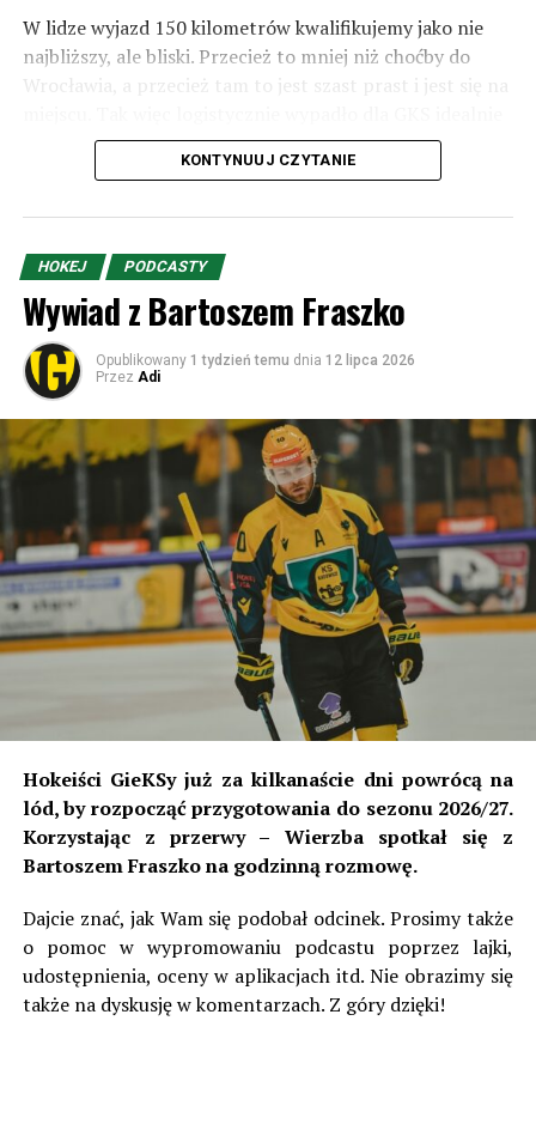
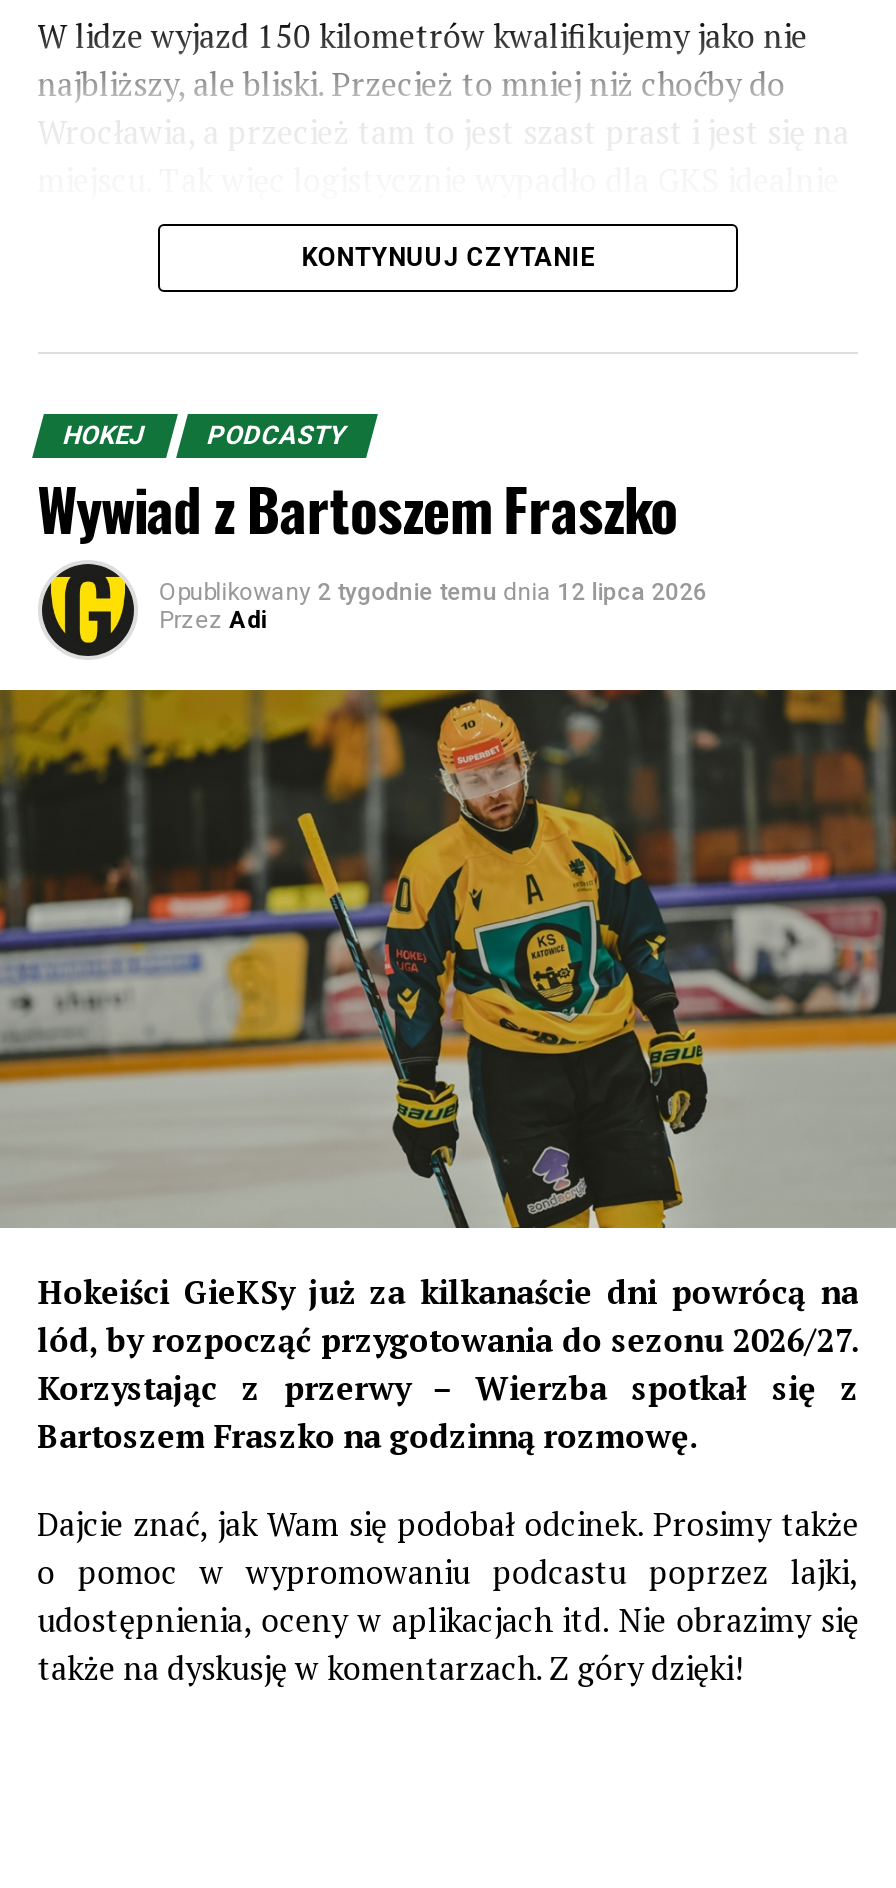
[95,352,415,368] Opublikowany 1 tydzień temu dnia 12 lipca 2026 -> [159,578,707,606] Opublikowany 2 tygodnie temu dnia 12 lipca 2026

